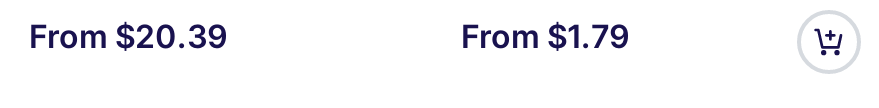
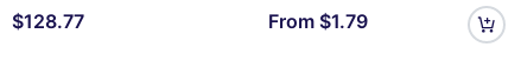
[29,16,227,56] From $20.39 -> [12,9,84,33] $128.77

